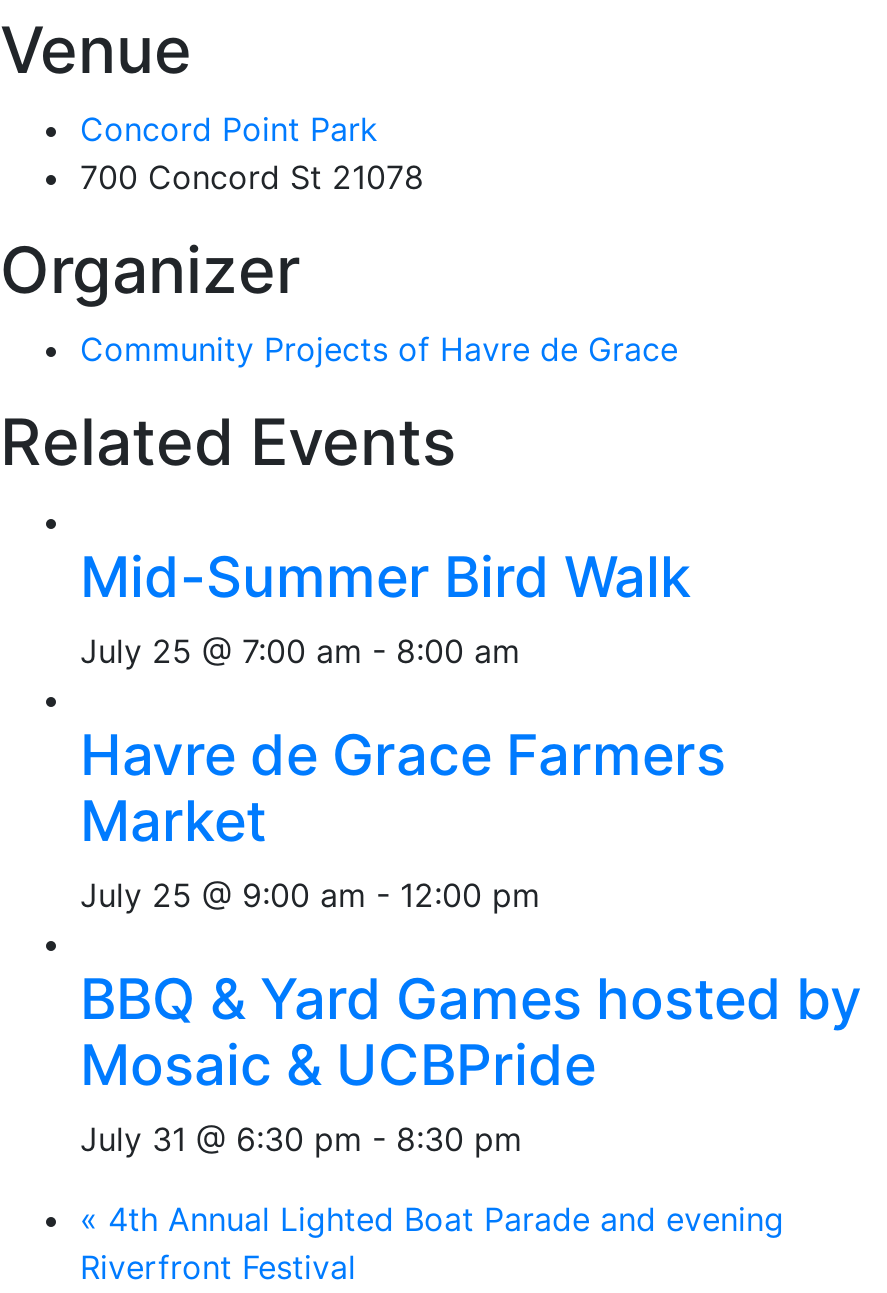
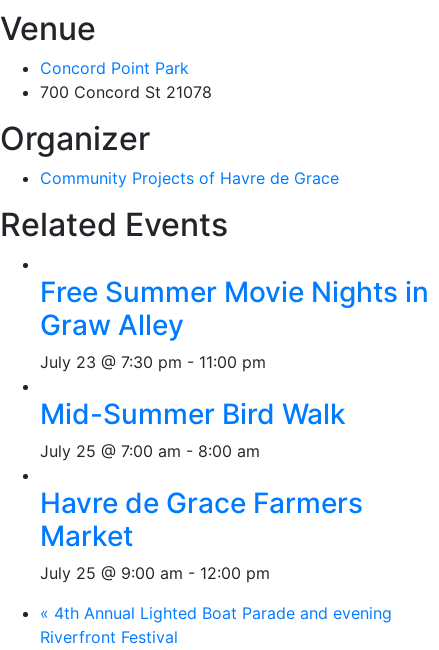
none -> [40,275,429,372] Free Summer Movie Nights in | Graw Alley | July 23 @ 7:30 pm - 11:00 pm
moved [80,543,726,915] -> [40,397,363,583]: Mid-Summer Bird Walk | July 25 @ 7:00 am - 8:00 am | Havre de Grace Farmers | Market | July 25 @ 9:00 am - 12:00 pm
[80,965,862,1159] BBQ & Yard Games hosted by | Mosaic & UCBPride | July 31 @ 6:30 pm - 8:30 pm -> none

